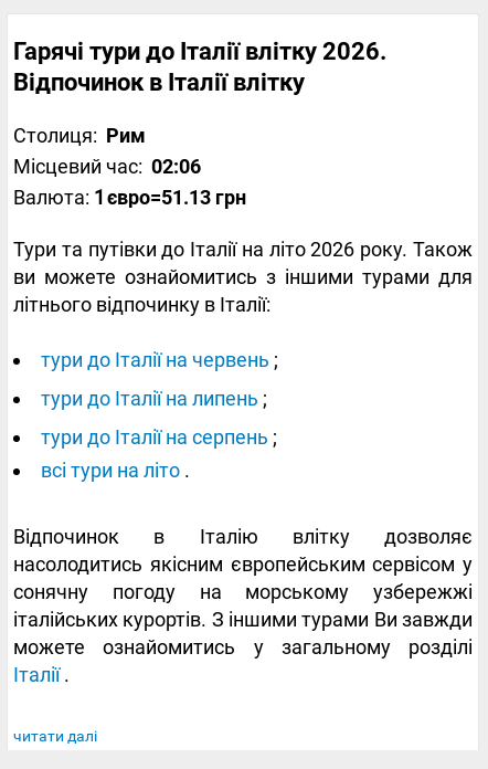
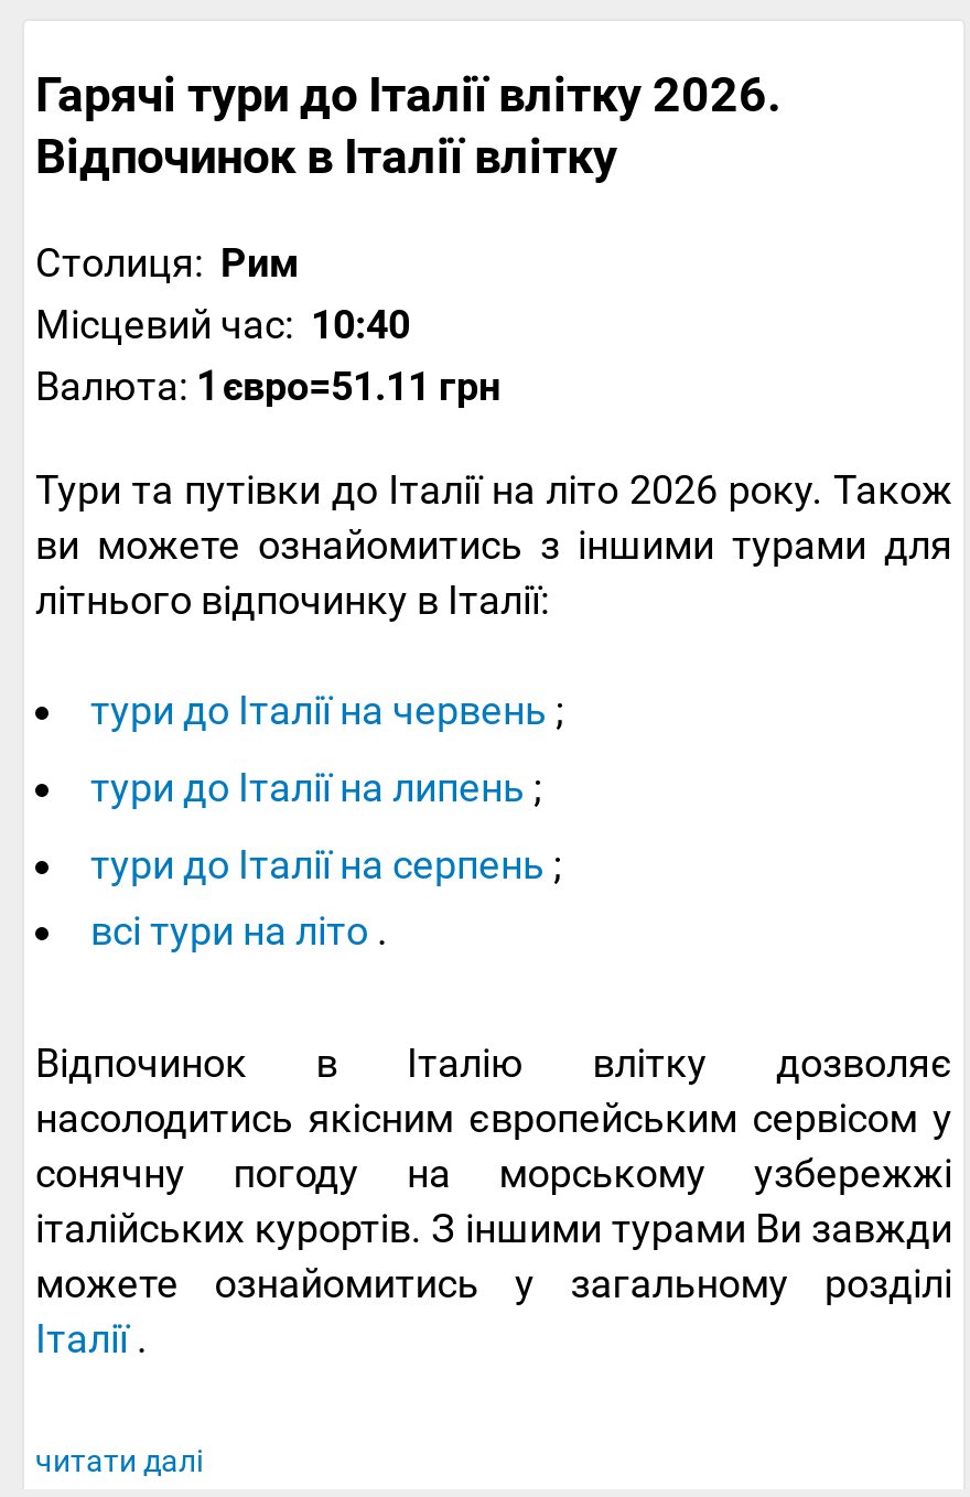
[13,155,201,178] Місцевий час: 02:06 -> [35,301,410,347] Місцевий час: 10:40
[13,186,246,209] Валюта: 1 євро=51.13 грн -> [35,363,500,409] Валюта: 1 євро=51.11 грн

